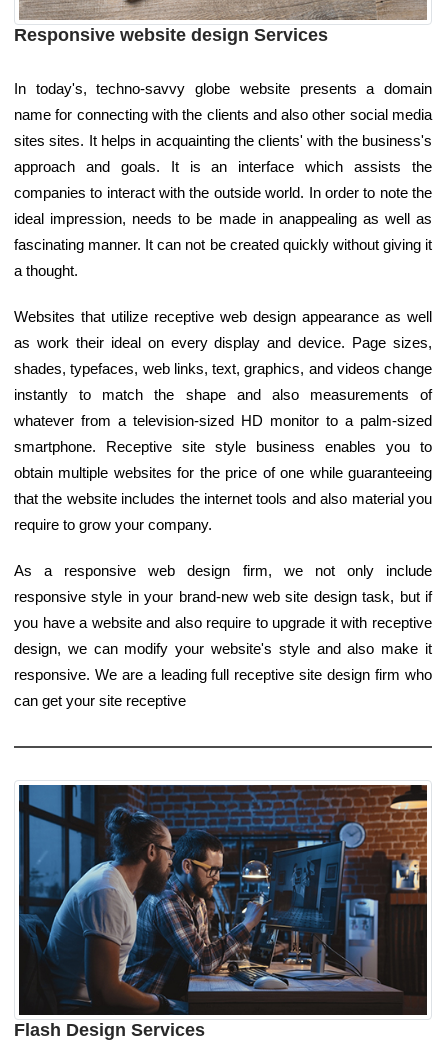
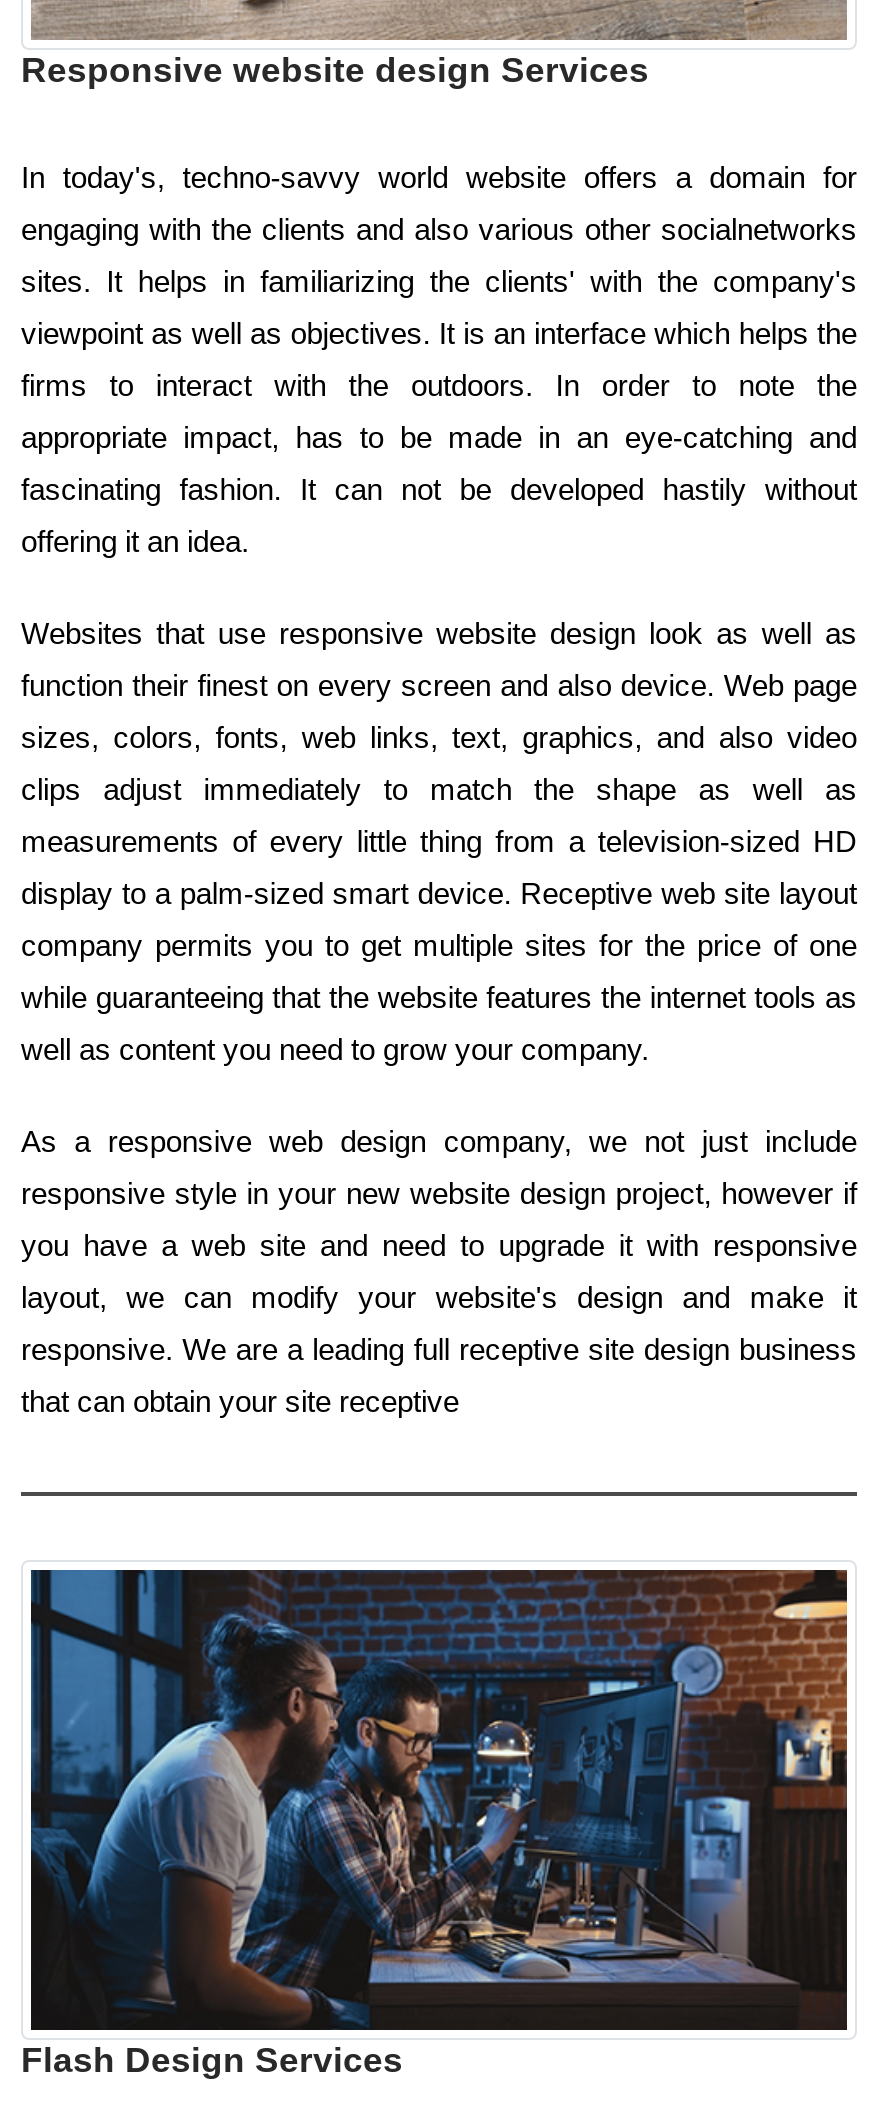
[14,80,432,97] In today's, techno-savvy globe website presents a domain -> [21,160,857,194] In today's, techno-savvy world website offers a domain for
[14,106,432,123] name for connecting with the clients and also other social media -> [21,212,857,246] engaging with the clients and also various other socialnetworks
[14,132,432,149] sites sites. It helps in acquainting the clients' with the business's -> [21,264,857,298] sites. It helps in familiarizing the clients' with the company's
[14,158,432,175] approach and goals. It is an interface which assists the -> [21,316,857,350] viewpoint as well as objectives. It is an interface which helps the
[14,184,432,201] companies to interact with the outside world. In order to note the -> [21,368,857,402] firms to interact with the outdoors. In order to note the
[14,210,432,227] ideal impression, needs to be made in anappealing as well as -> [21,420,857,454] appropriate impact, has to be made in an eye-catching and
[14,236,432,253] fascinating manner. It can not be created quickly without giving it -> [21,472,857,506] fascinating fashion. It can not be developed hastily without
[14,262,78,279] a thought. -> [21,524,249,558] offering it an idea.
[14,308,432,325] Websites that utilize receptive web design appearance as well -> [21,616,857,650] Websites that use responsive website design look as well as
[14,334,432,351] as work their ideal on every display and device. Page sizes, -> [21,668,857,702] function their finest on every screen and also device. Web page
[14,360,432,377] shades, typefaces, web links, text, graphics, and videos change -> [21,720,857,754] sizes, colors, fonts, web links, text, graphics, and also video
[14,386,432,403] instantly to match the shape and also measurements of -> [21,772,857,806] clips adjust immediately to match the shape as well as
[14,412,432,429] whatever from a television-sized HD monitor to a palm-sized -> [21,824,857,858] measurements of every little thing from a television-sized HD
[14,438,432,455] smartphone. Receptive site style business enables you to -> [21,876,857,910] display to a palm-sized smart device. Receptive web site layout
[14,464,432,481] obtain multiple websites for the price of one while guaranteeing -> [21,928,857,962] company permits you to get multiple sites for the price of one
[14,490,432,507] that the website includes the internet tools and also material you -> [21,980,857,1014] while guaranteeing that the website features the internet tools as
[14,516,212,533] require to grow your company. -> [21,1032,649,1066] well as content you need to grow your company.
[14,562,432,579] As a responsive web design firm, we not only include -> [21,1124,857,1158] As a responsive web design company, we not just include
[14,588,432,605] responsive style in your brand-new web site design task, but if -> [21,1176,857,1210] responsive style in your new website design project, however if
[14,614,432,631] you have a website and also require to upgrade it with receptive -> [21,1228,857,1262] you have a web site and need to upgrade it with responsive
[14,640,432,657] design, we can modify your website's style and also make it -> [21,1280,857,1314] layout, we can modify your website's design and make it
[14,666,432,683] responsive. We are a leading full receptive site design firm who -> [21,1332,857,1366] responsive. We are a leading full receptive site design business
[14,692,186,709] can get your site receptive -> [21,1384,459,1418] that can obtain your site receptive

